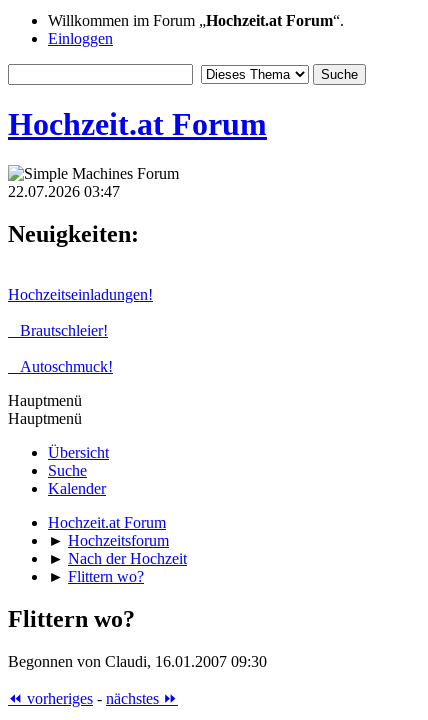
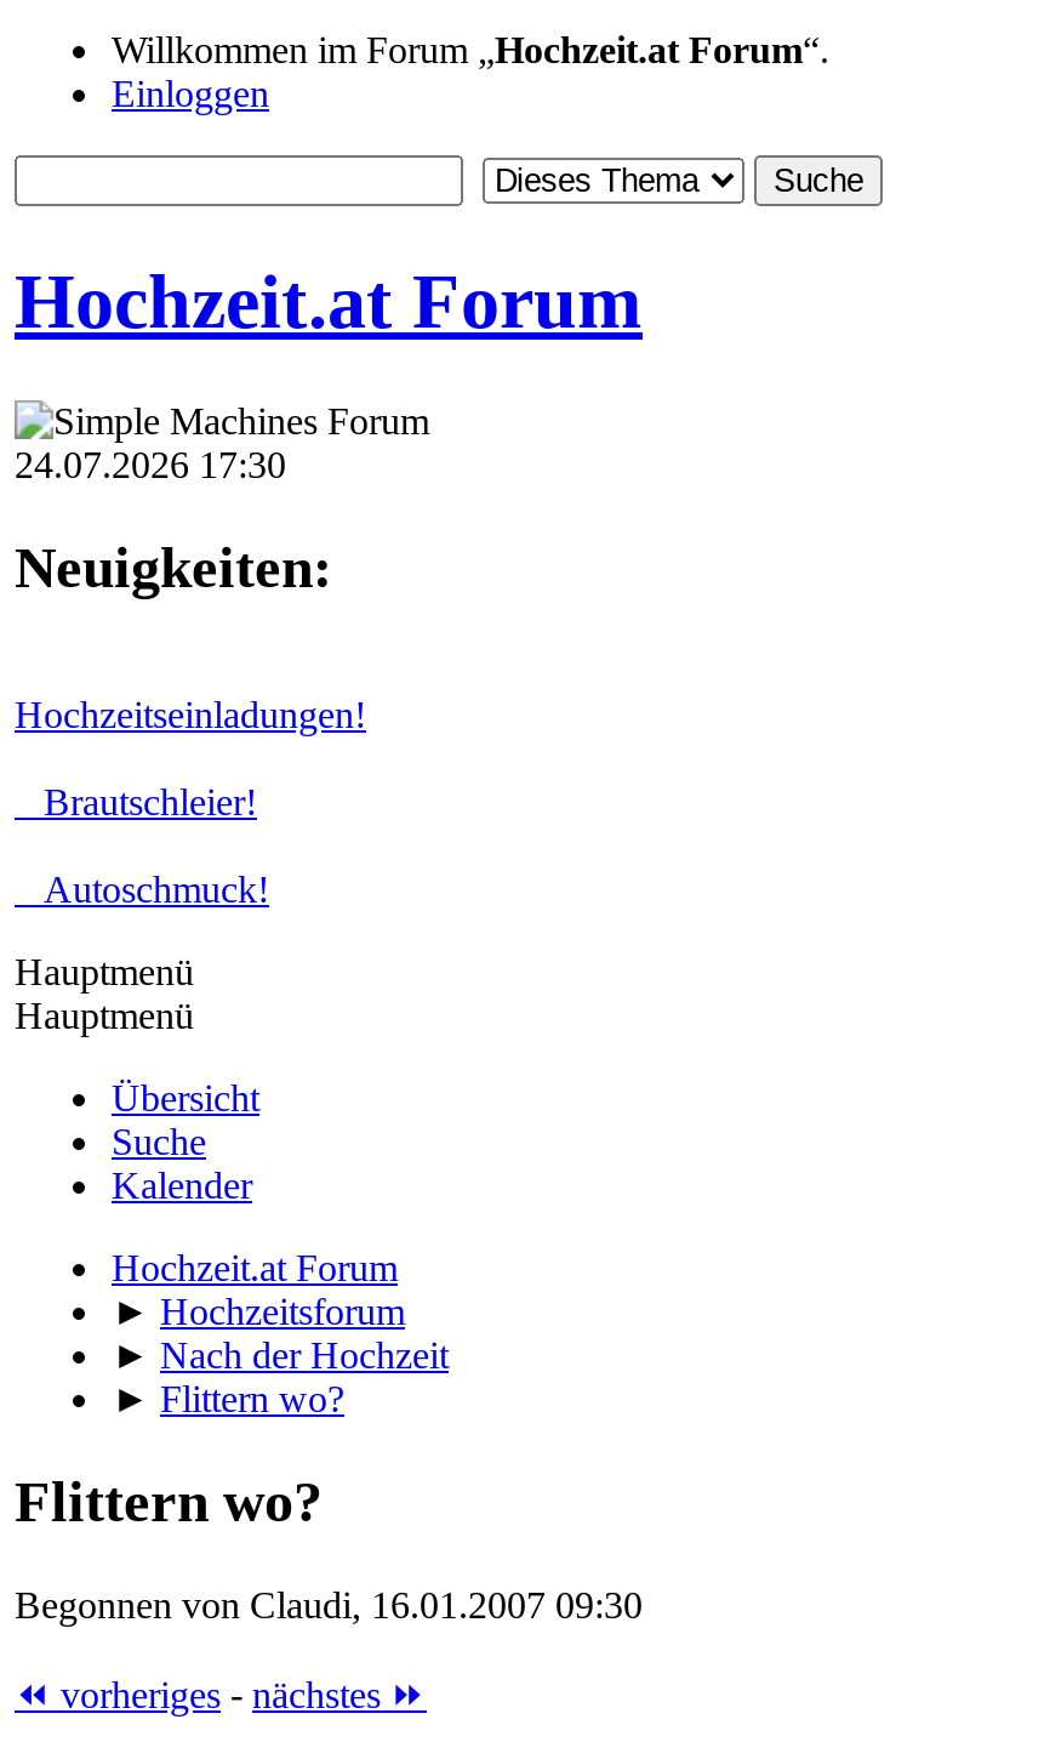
[8,183,120,200] 22.07.2026 03:47 -> [15,444,286,485] 24.07.2026 17:30

